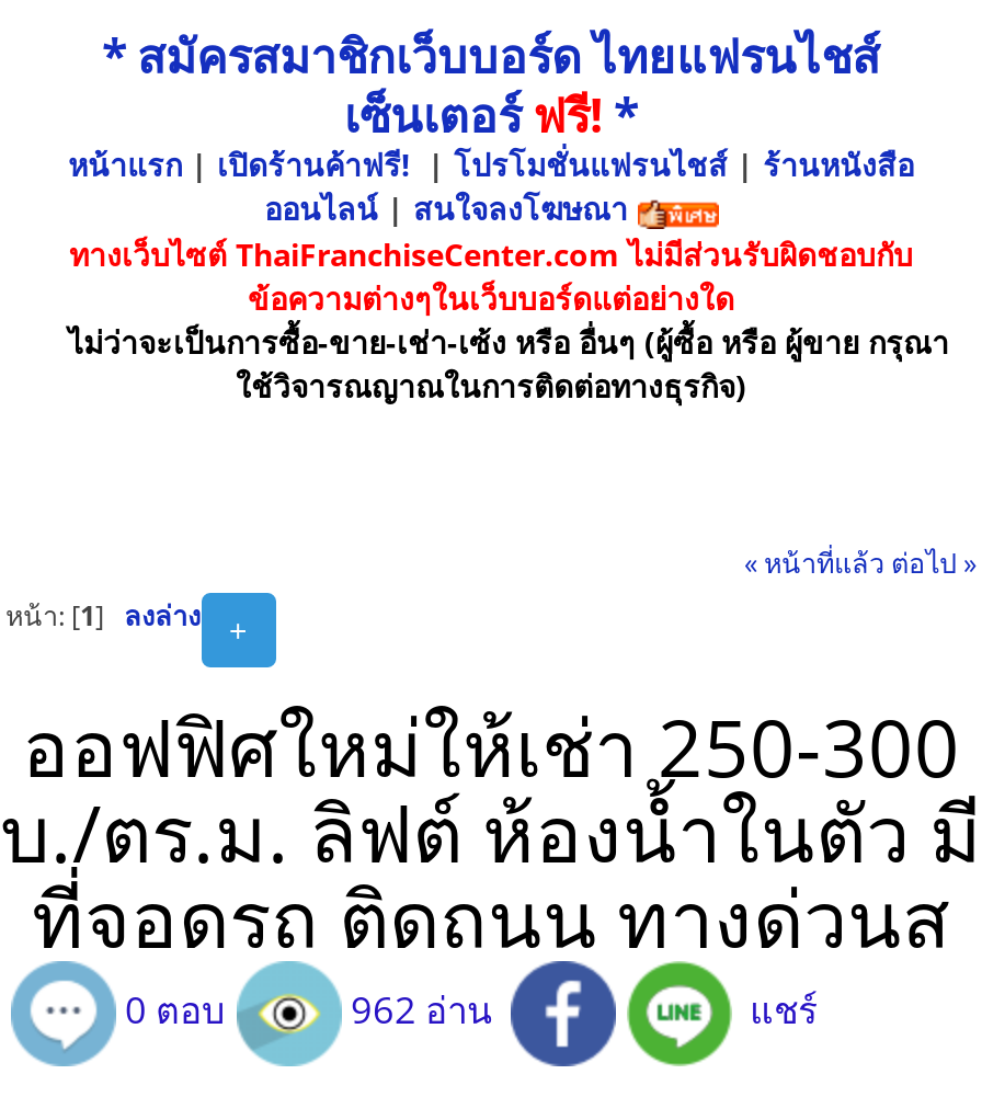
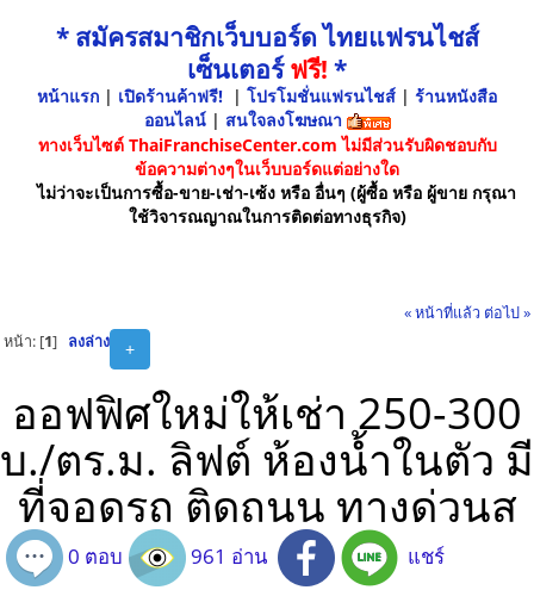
[342,984,491,1035] 962 อ่าน -> [186,542,267,569] 961 อ่าน

